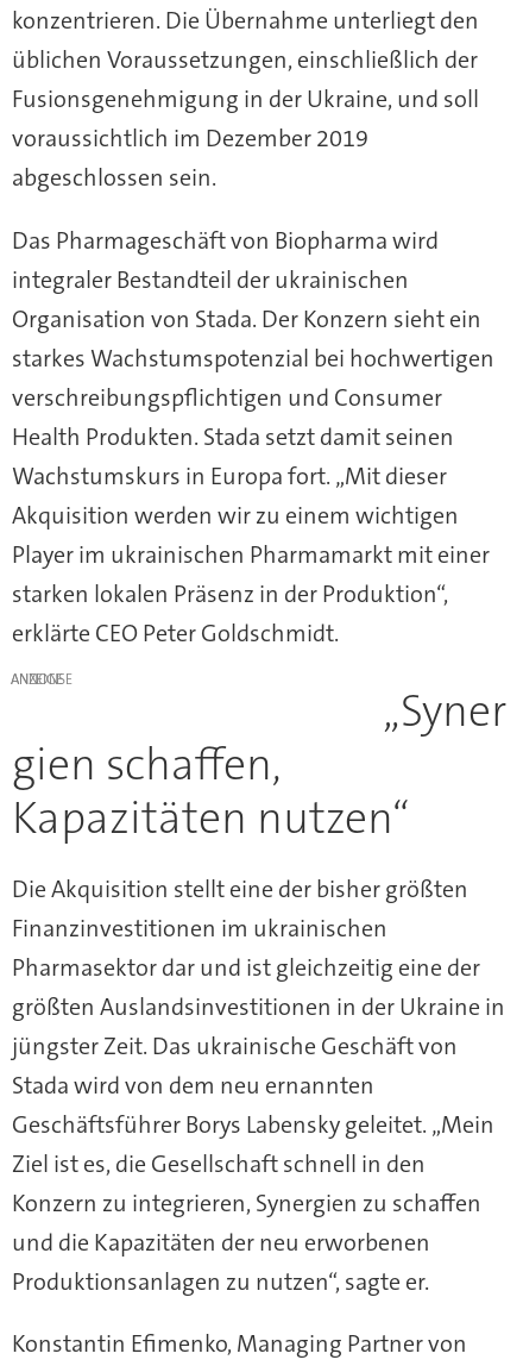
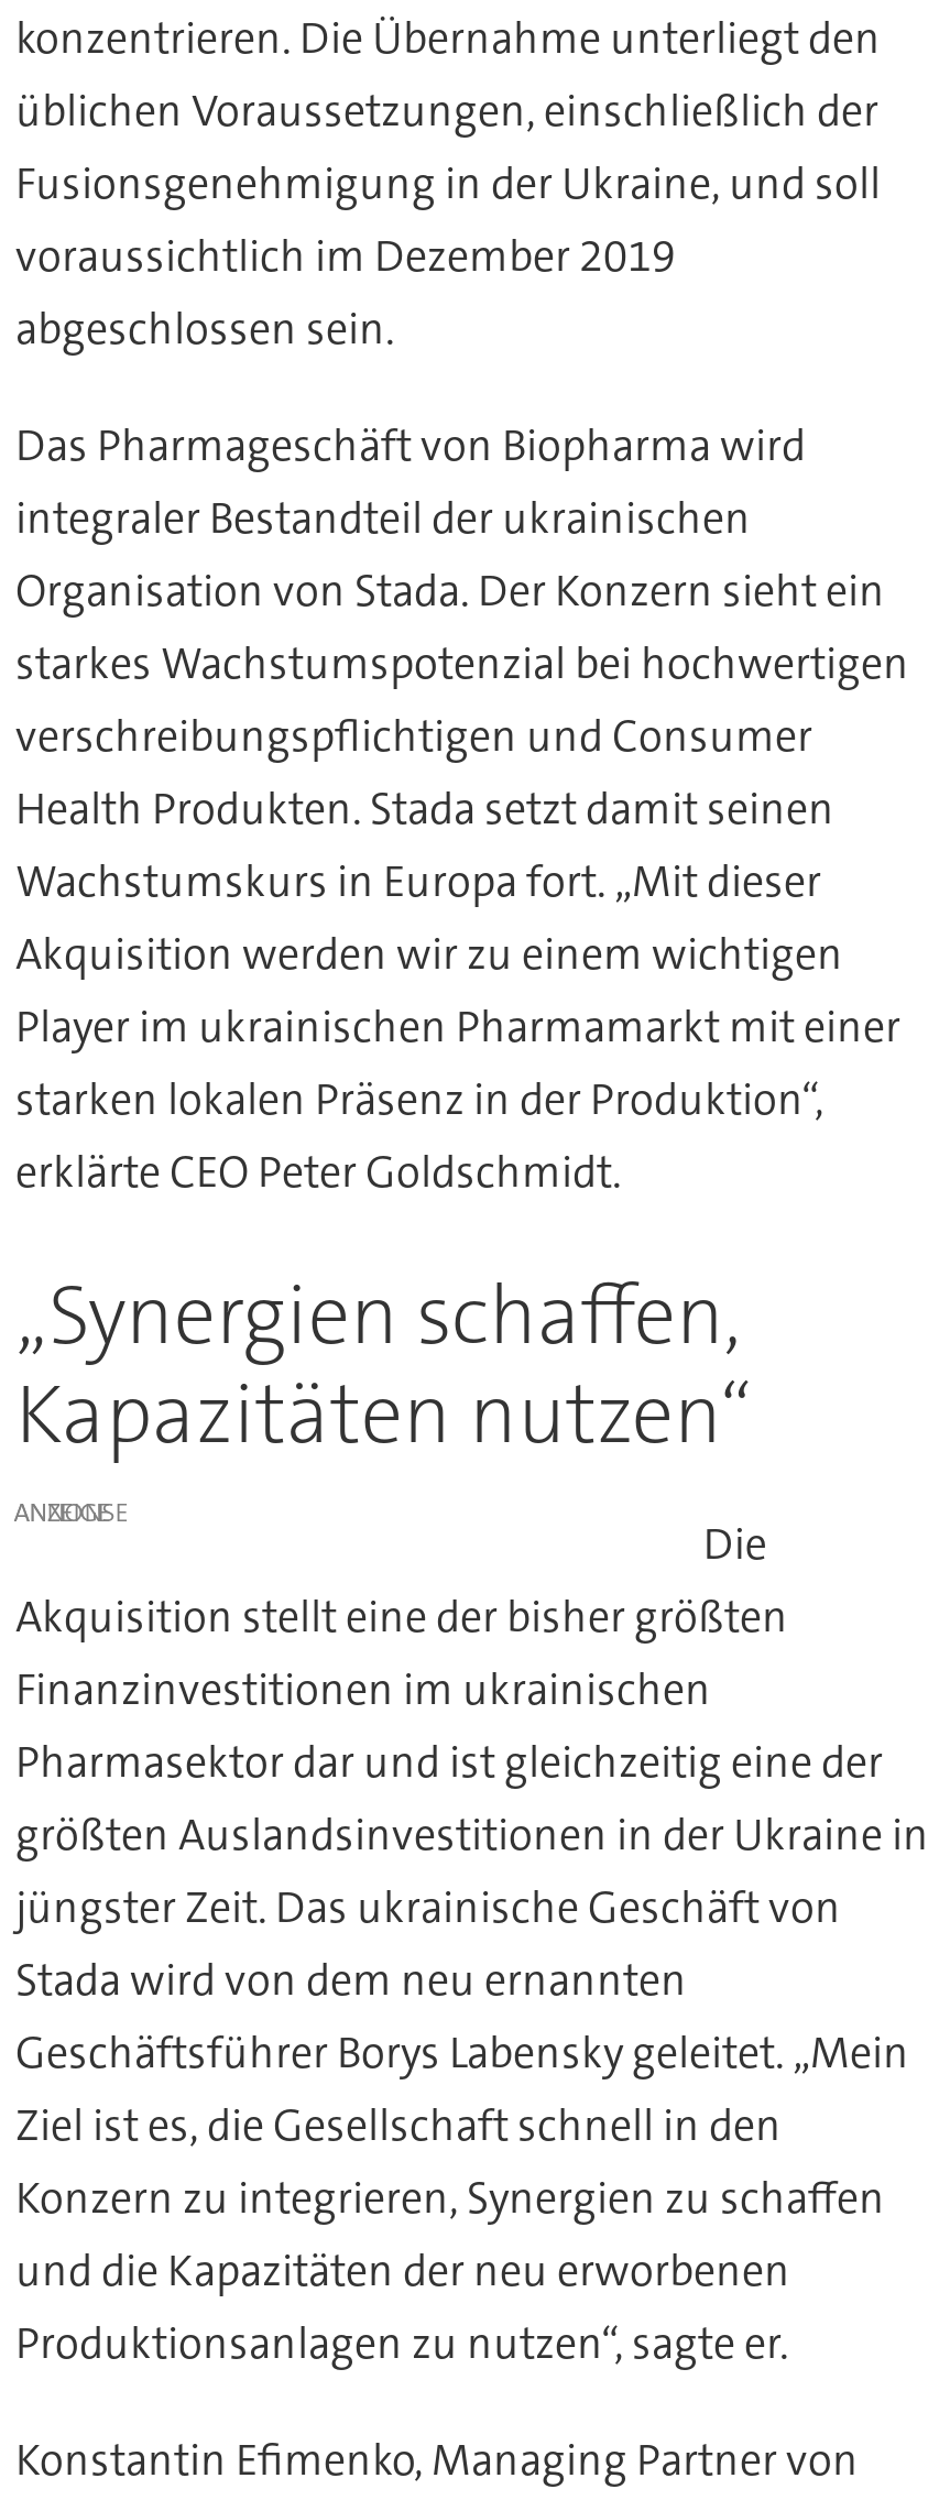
none -> [15,1262,742,1370] „Synergien schaffen,
moved [11,670,63,689] -> [14,1496,111,1531]: ANZEIGE
[12,682,507,904] „Syner | gien schaffen, | Die Akquisition stellt eine der bisher größten -> [15,1516,788,1646] Die | Akquisition stellt eine der bisher größten
moved [12,789,410,847] -> [15,1361,753,1469]: Kapazitäten nutzen“

